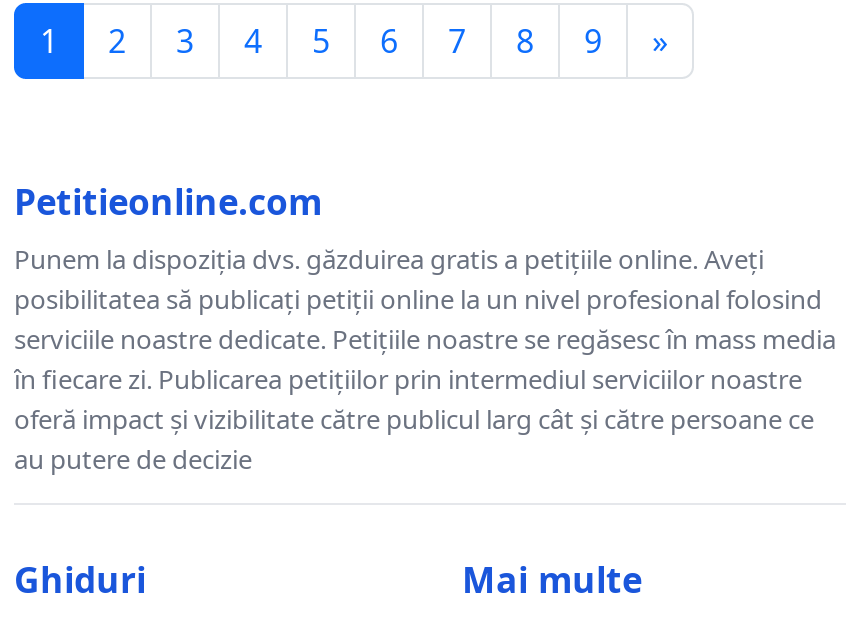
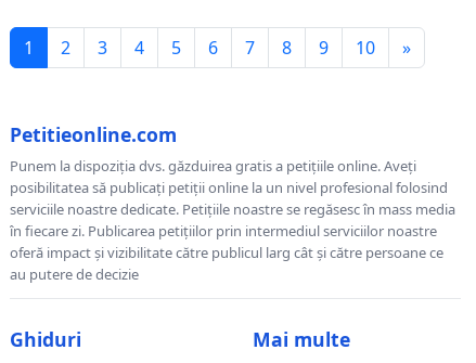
none -> [356,36,375,59] 10

